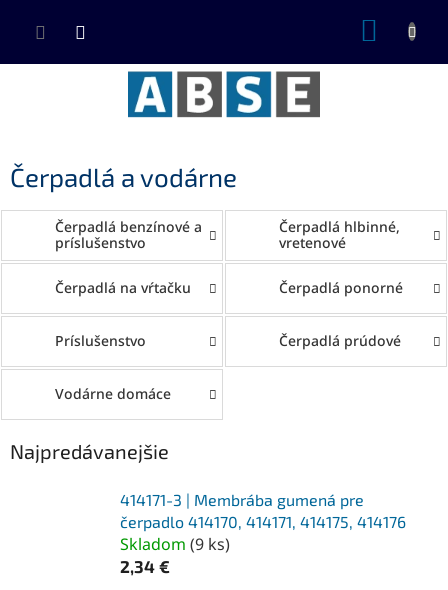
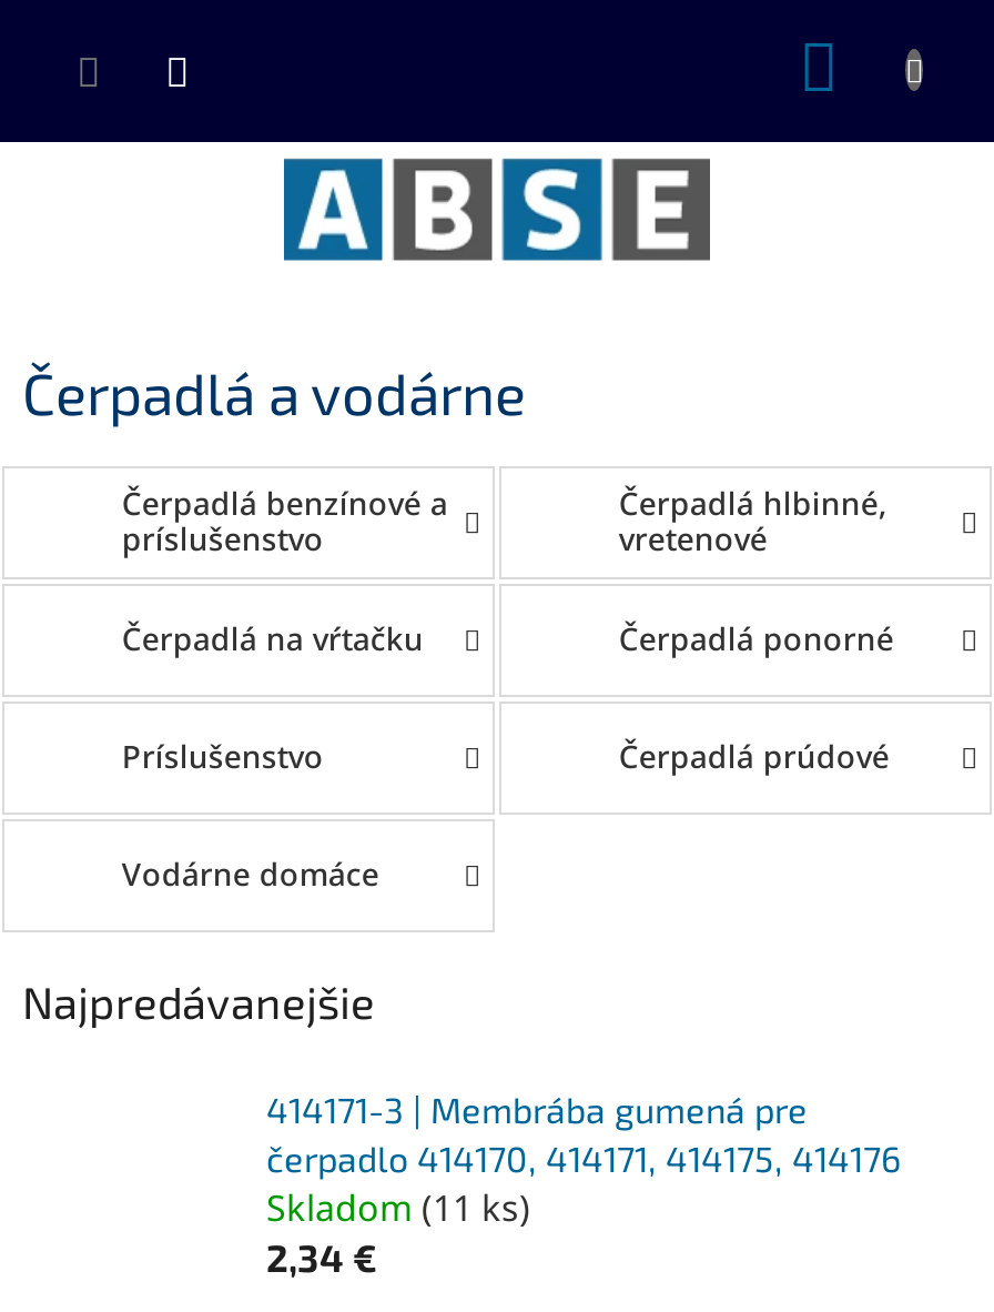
[120,533,230,555] Skladom (9 ks) -> [266,1183,530,1232] Skladom (11 ks)

